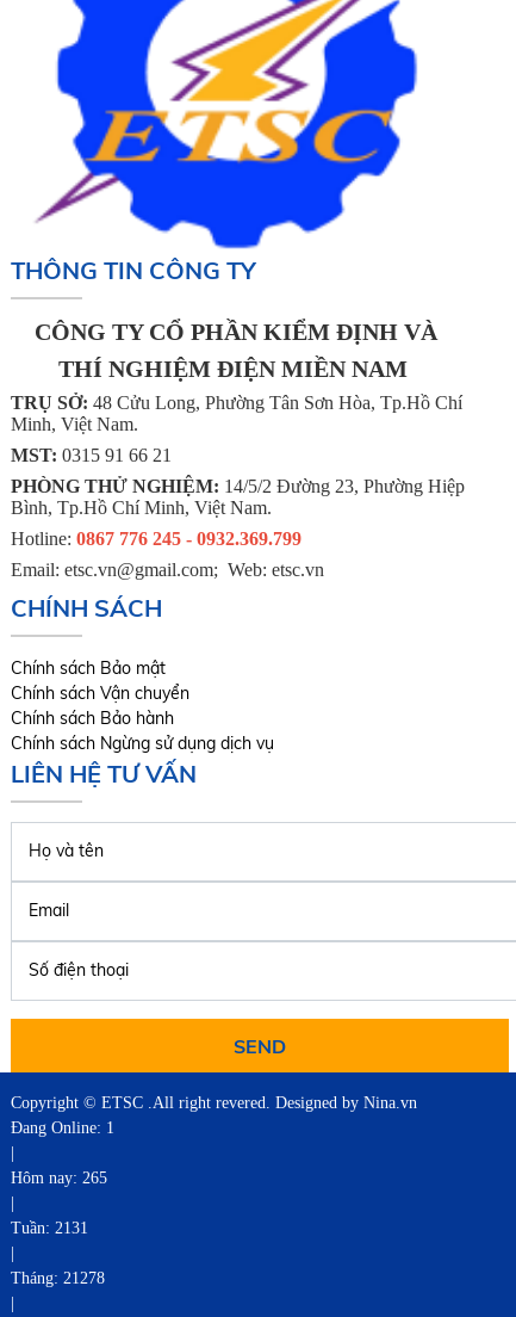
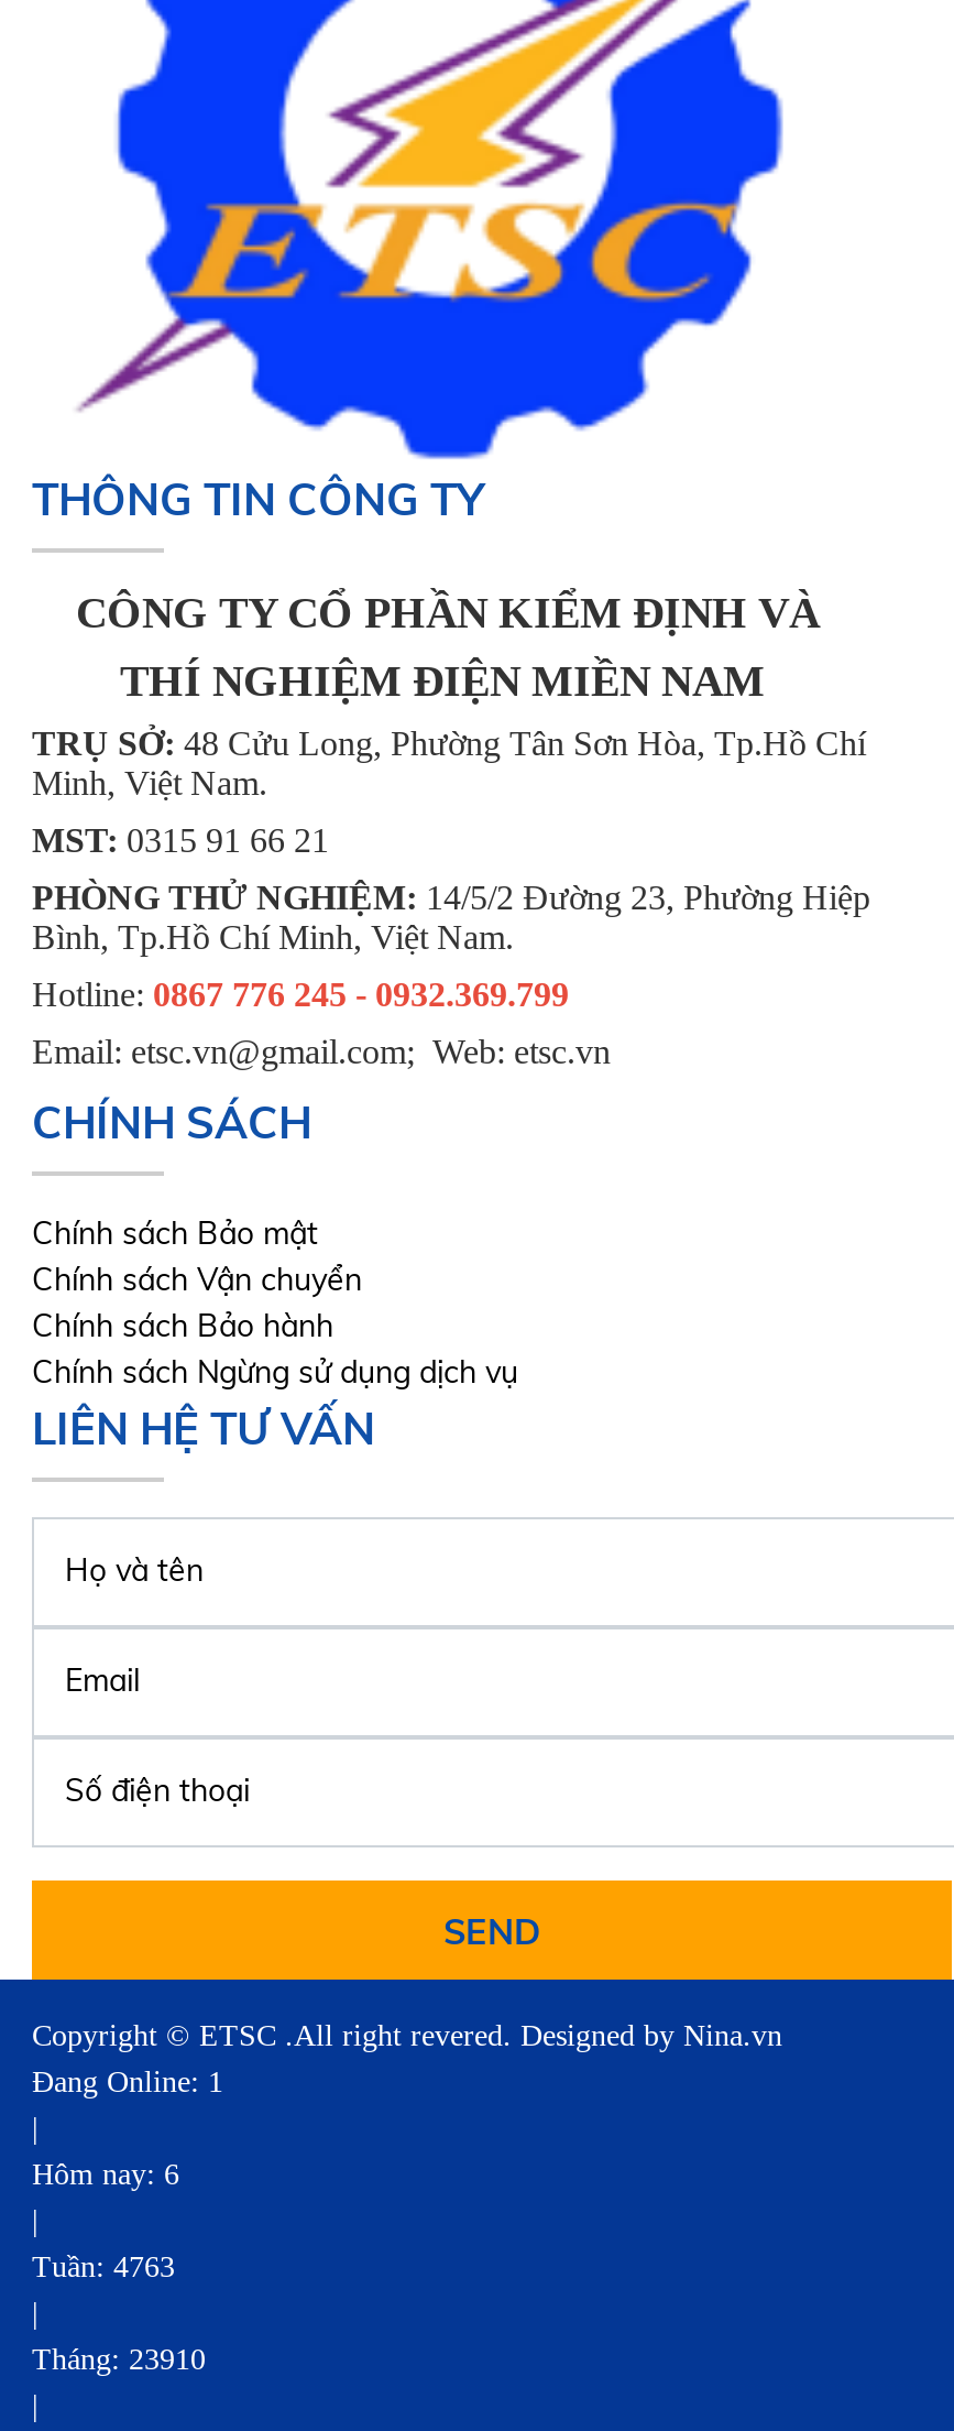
[11,1170,107,1188] Hôm nay: 265 -> [32,2159,179,2192] Hôm nay: 6
[11,1220,88,1238] Tuần: 2131 -> [32,2252,175,2285] Tuần: 4763
[11,1270,105,1288] Tháng: 21278 -> [32,2344,206,2377] Tháng: 23910

